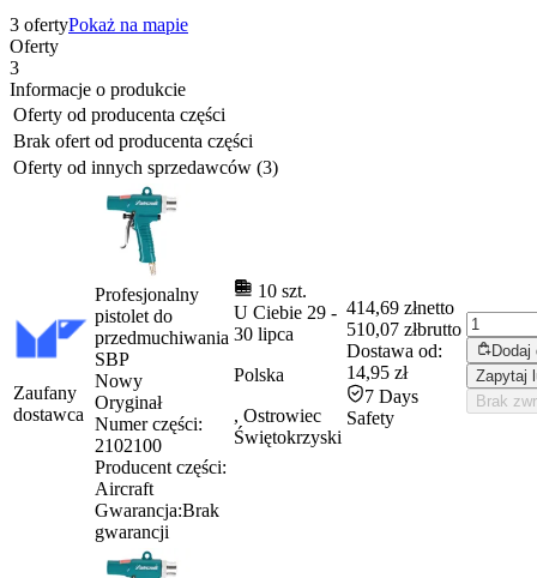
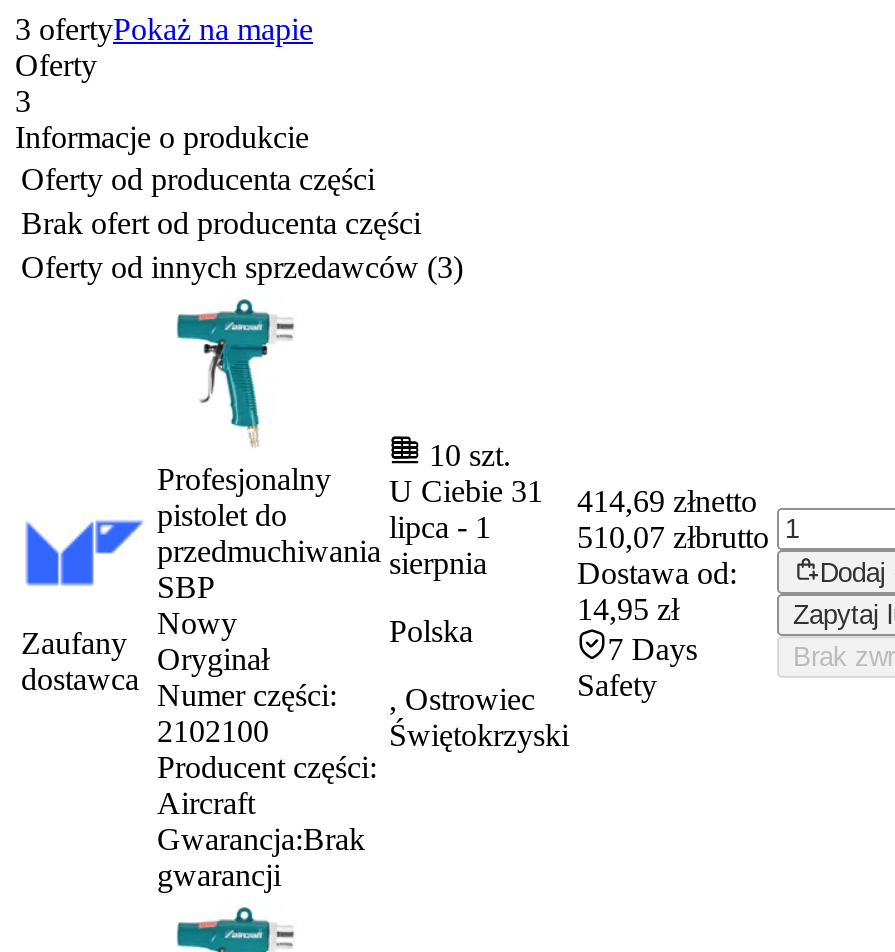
[234,302,337,344] U Ciebie 29 - | 30 lipca -> [389,474,543,580] U Ciebie 31 | lipca - 1 | sierpnia

